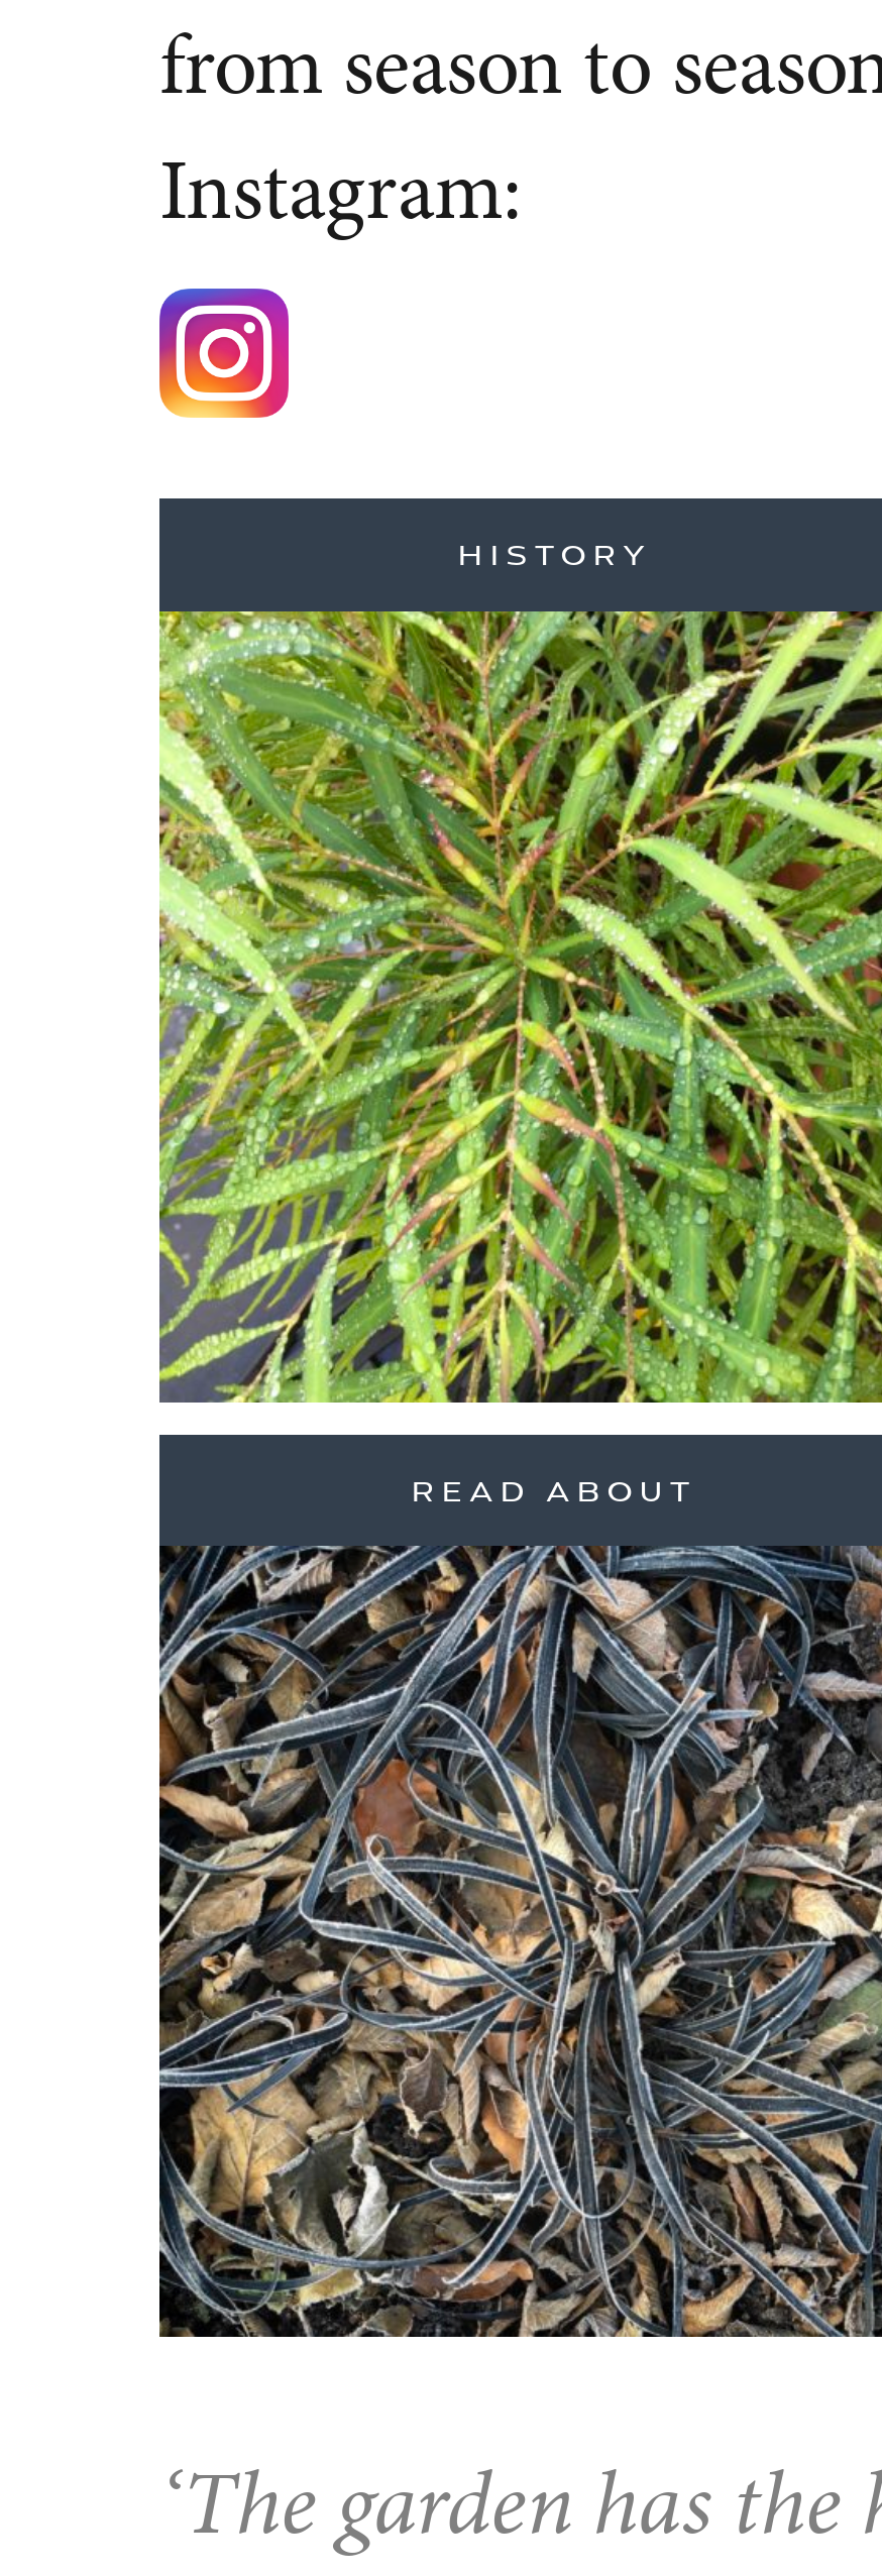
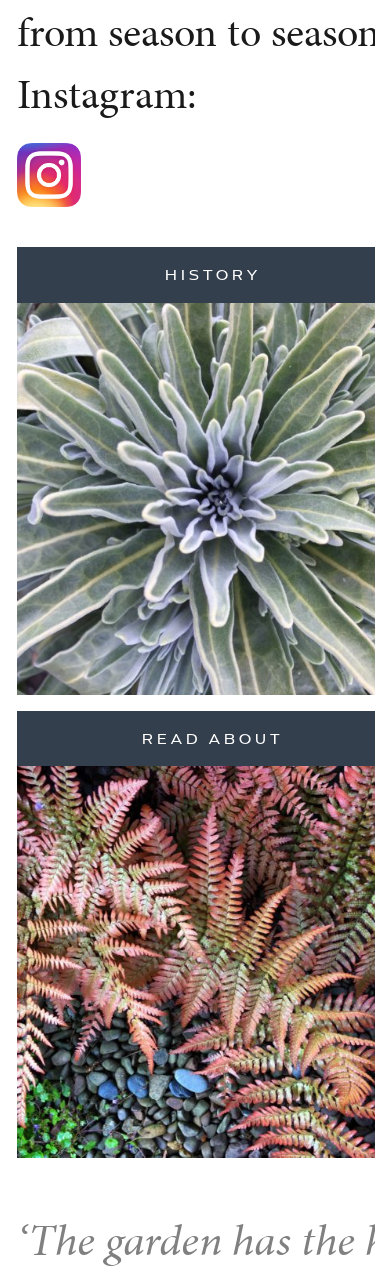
[157,609,876,1405] [image] -> [16,302,372,696] [image]
[157,1544,876,2339] [image] -> [16,765,372,1159] [image]

